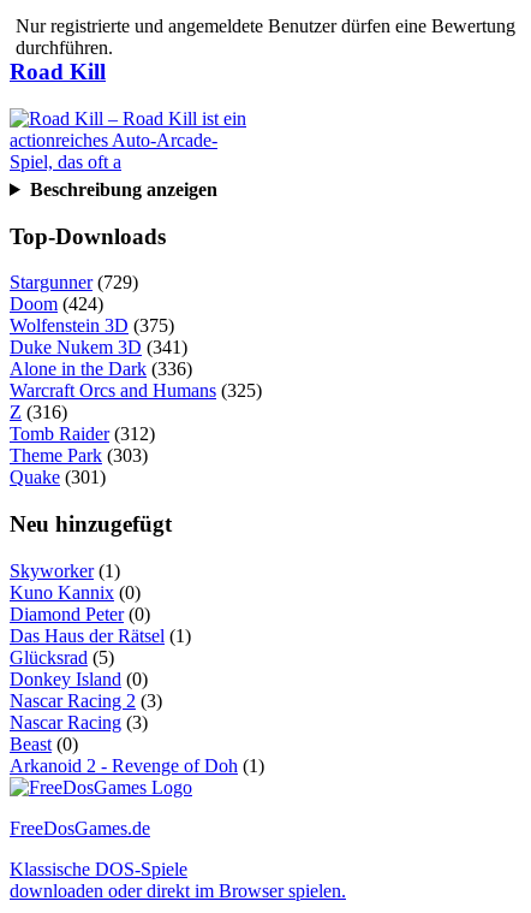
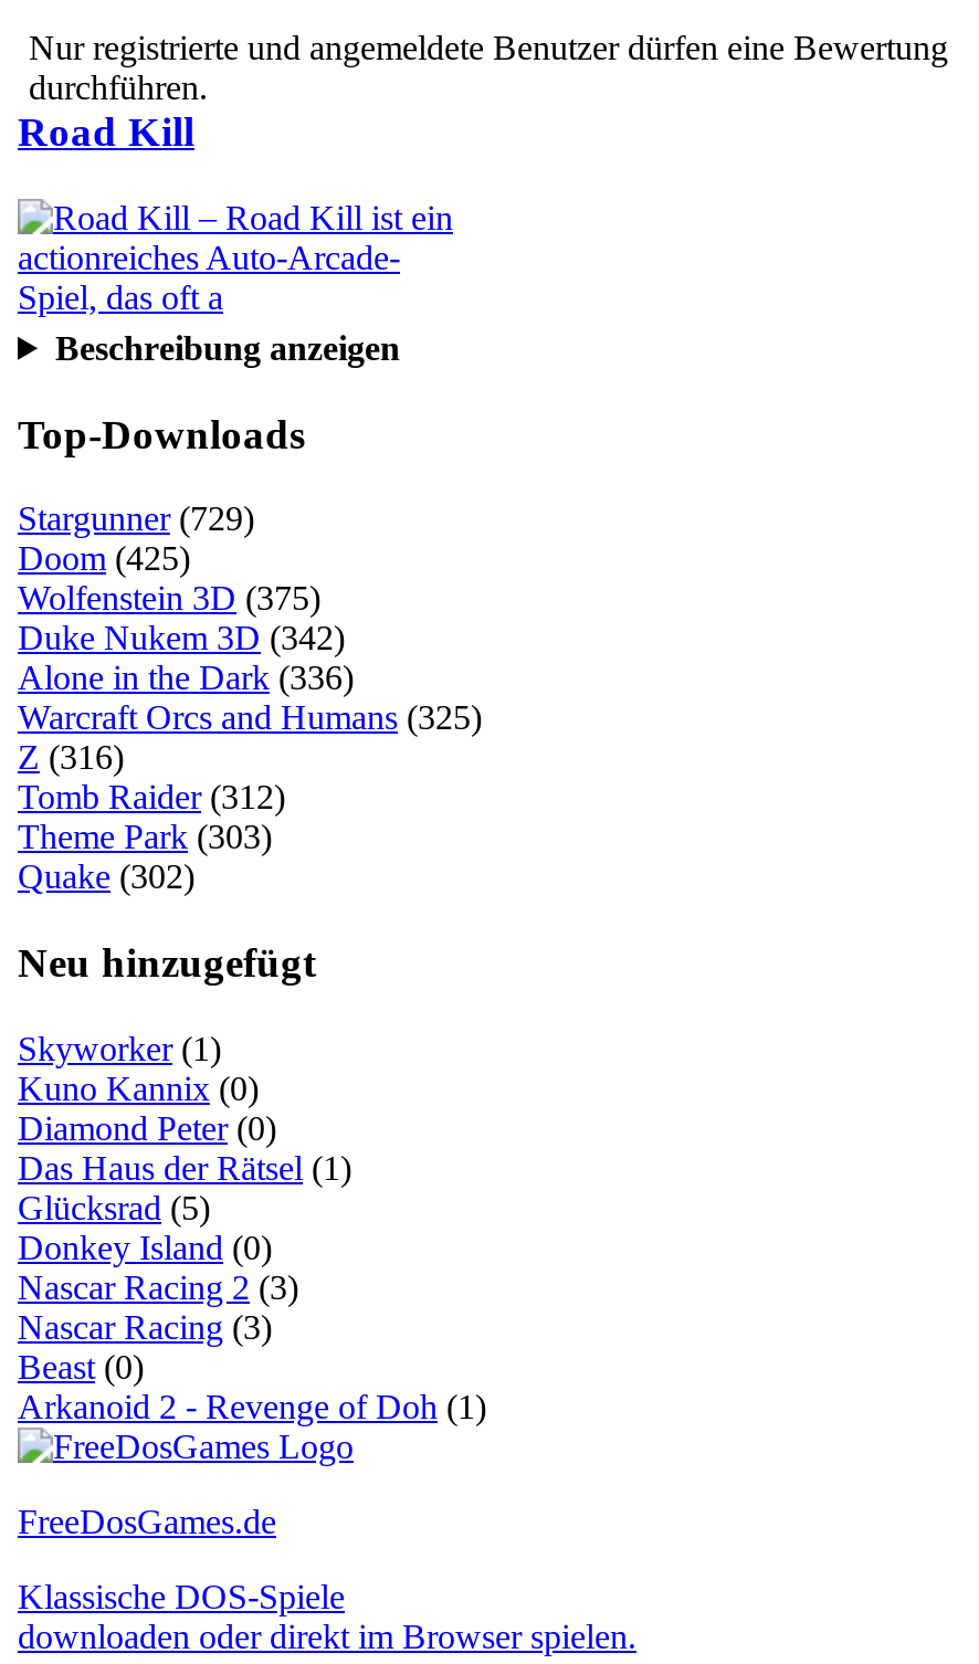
[10,294,103,314] Doom (424) -> [18,540,190,577] Doom (425)
[10,337,187,358] Duke Nukem 3D (341) -> [18,619,345,657] Duke Nukem 3D (342)
[10,467,106,488] Quake (301) -> [18,858,194,896] Quake (302)

